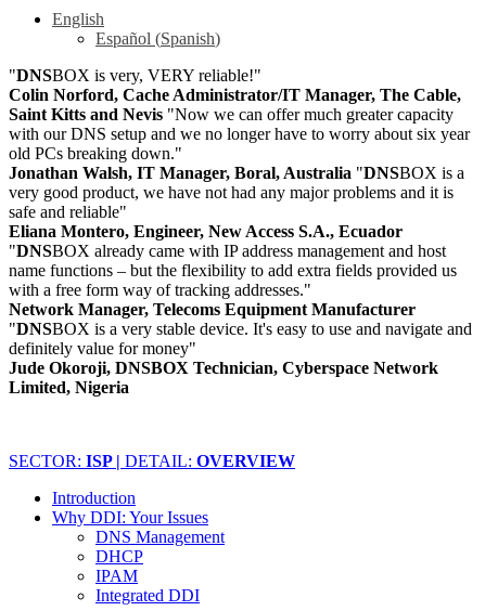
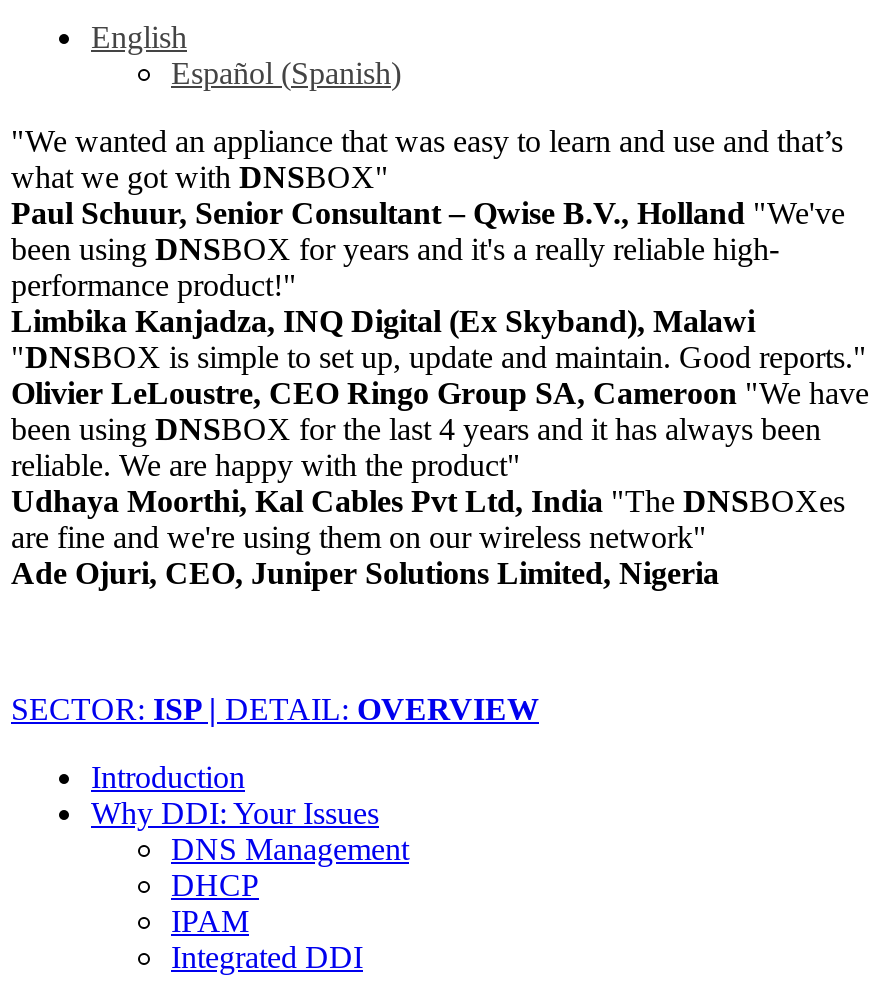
[9,66,472,396] "DNSBOX is very, VERY reliable!" | Colin Norford, Cache Administrator/IT Manager, The Cable, | Saint Kitts and Nevis "Now we can offer much greater capacity | with our DNS setup and we no longer have to worry about six year | old PCs breaking down." | Jonathan Walsh, IT Manager, Boral, Australia "DNSBOX is a | very good product, we have not had any major problems and it is | safe and reliable" | Eliana Montero, Engineer, New Access S.A., Ecuador | "DNSBOX already came with IP address management and host | name functions – but the flexibility to add extra fields provided us | with a free form way of tracking addresses." | Network Manager, Telecoms Equipment Manufacturer | "DNSBOX is a very stable device. It's easy to use and navigate and | definitely value for money" | Jude Okoroji, DNSBOX Technician, Cyberspace Network | Limited, Nigeria -> [11,124,869,590] "We wanted an appliance that was easy to learn and use and that’s | what we got withDNSBOX" | Paul Schuur, Senior Consultant – Qwise B.V., Holland "We've | been using DNSBOX for years and it's a really reliable high- | performance product!" | Limbika Kanjadza, INQ Digital (Ex Skyband), Malawi | "DNSBOX is simple to set up, update and maintain. Good reports." | Olivier LeLoustre, CEO Ringo Group SA, Cameroon "We have | been using DNSBOX for the last 4 years and it has always been | reliable. We are happy with the product" | Udhaya Moorthi, Kal Cables Pvt Ltd, India "The DNSBOXes | are fine and we're using them on our wireless network" | Ade Ojuri, CEO, Juniper Solutions Limited, Nigeria

